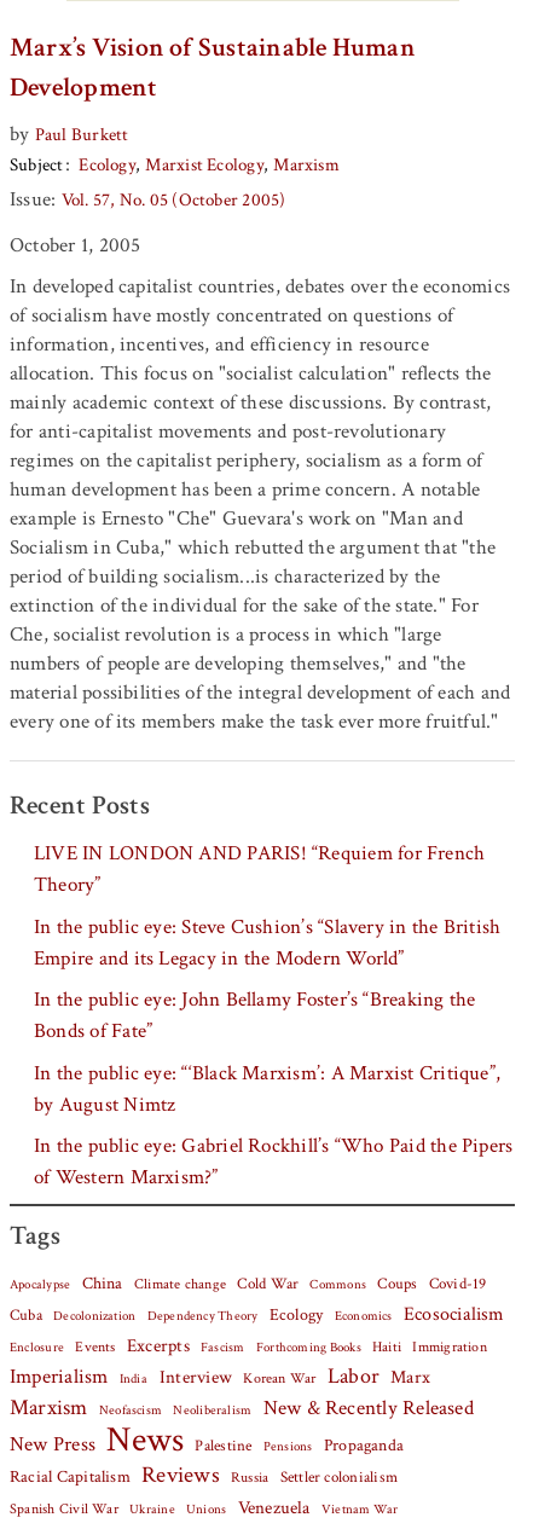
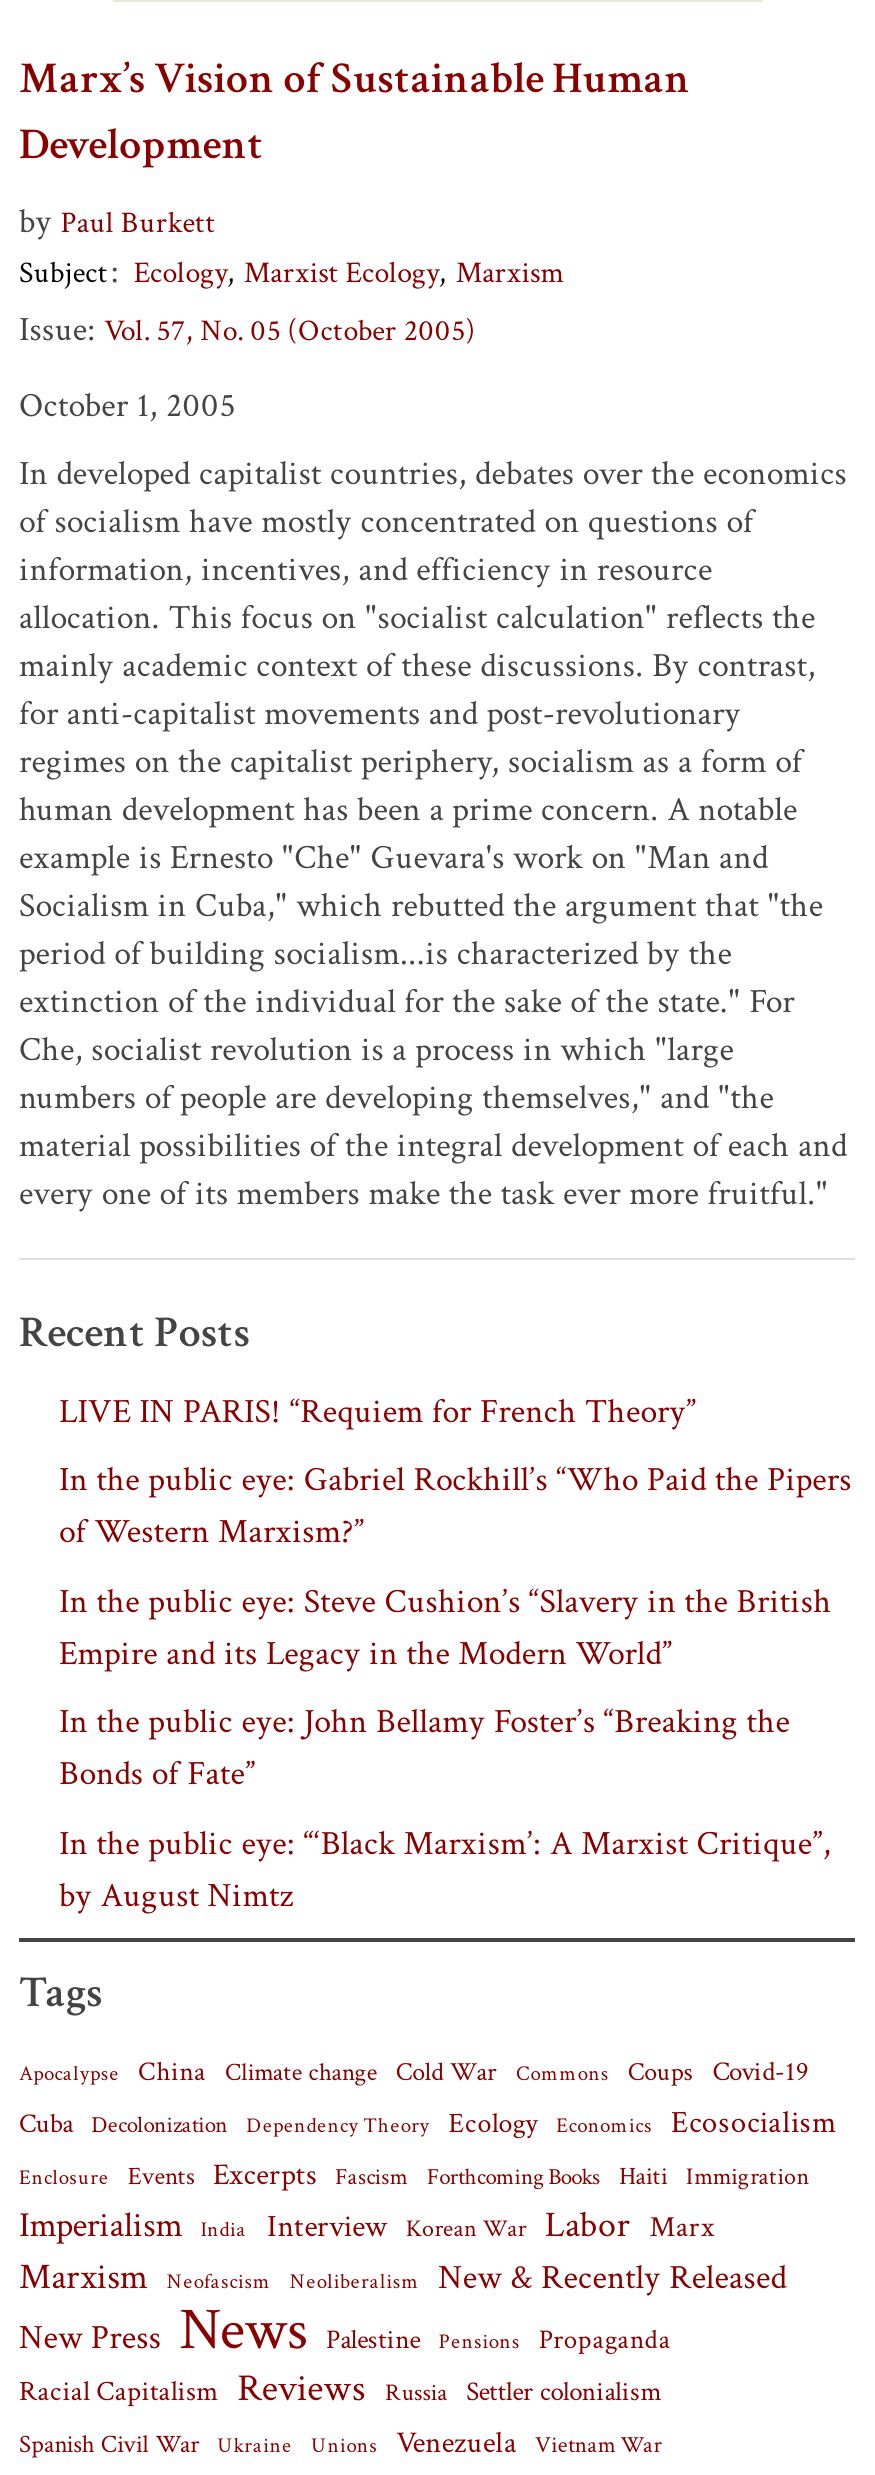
[34,840,485,898] LIVE IN LONDON AND PARIS! “Requiem for French | Theory” -> [59,1390,696,1434] LIVE IN PARIS! “Requiem for French Theory”
moved [34,914,501,1118] -> [59,1580,832,1918]: In the public eye: Steve Cushion’s “Slavery in the British | Empire and its Legacy in the Modern World” | In the public eye: John Bellamy Foster’s “Breaking the | Bonds of Fate” | In the public eye: “‘Black Marxism’: A Marxist Critique”, | by August Nimtz
moved [34,1133,513,1191] -> [59,1459,852,1555]: In the public eye: Gabriel Rockhill’s “Who Paid the Pipers | of Western Marxism?”

